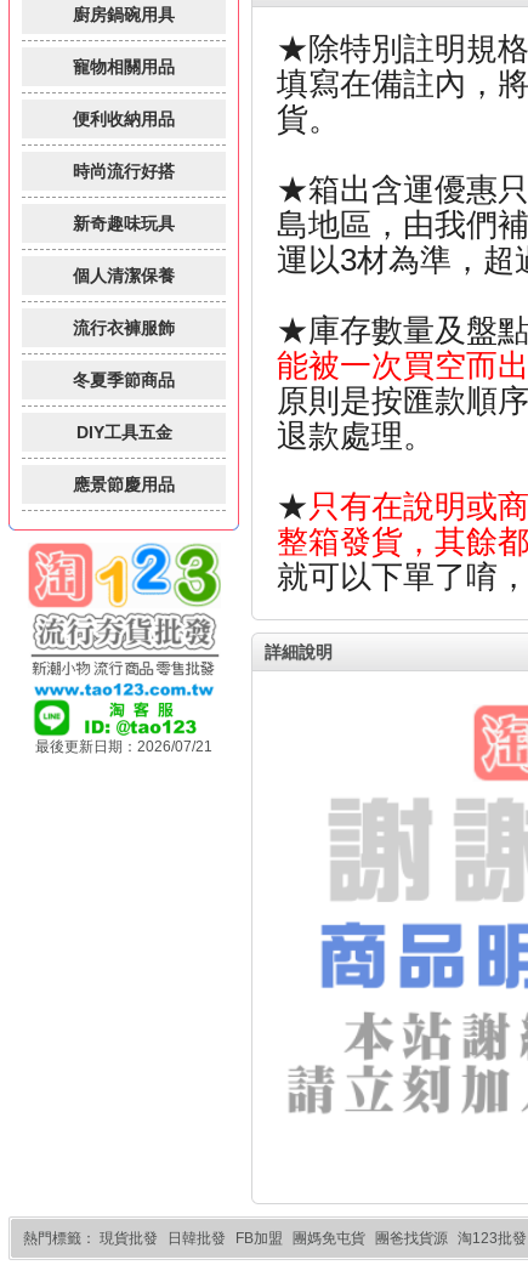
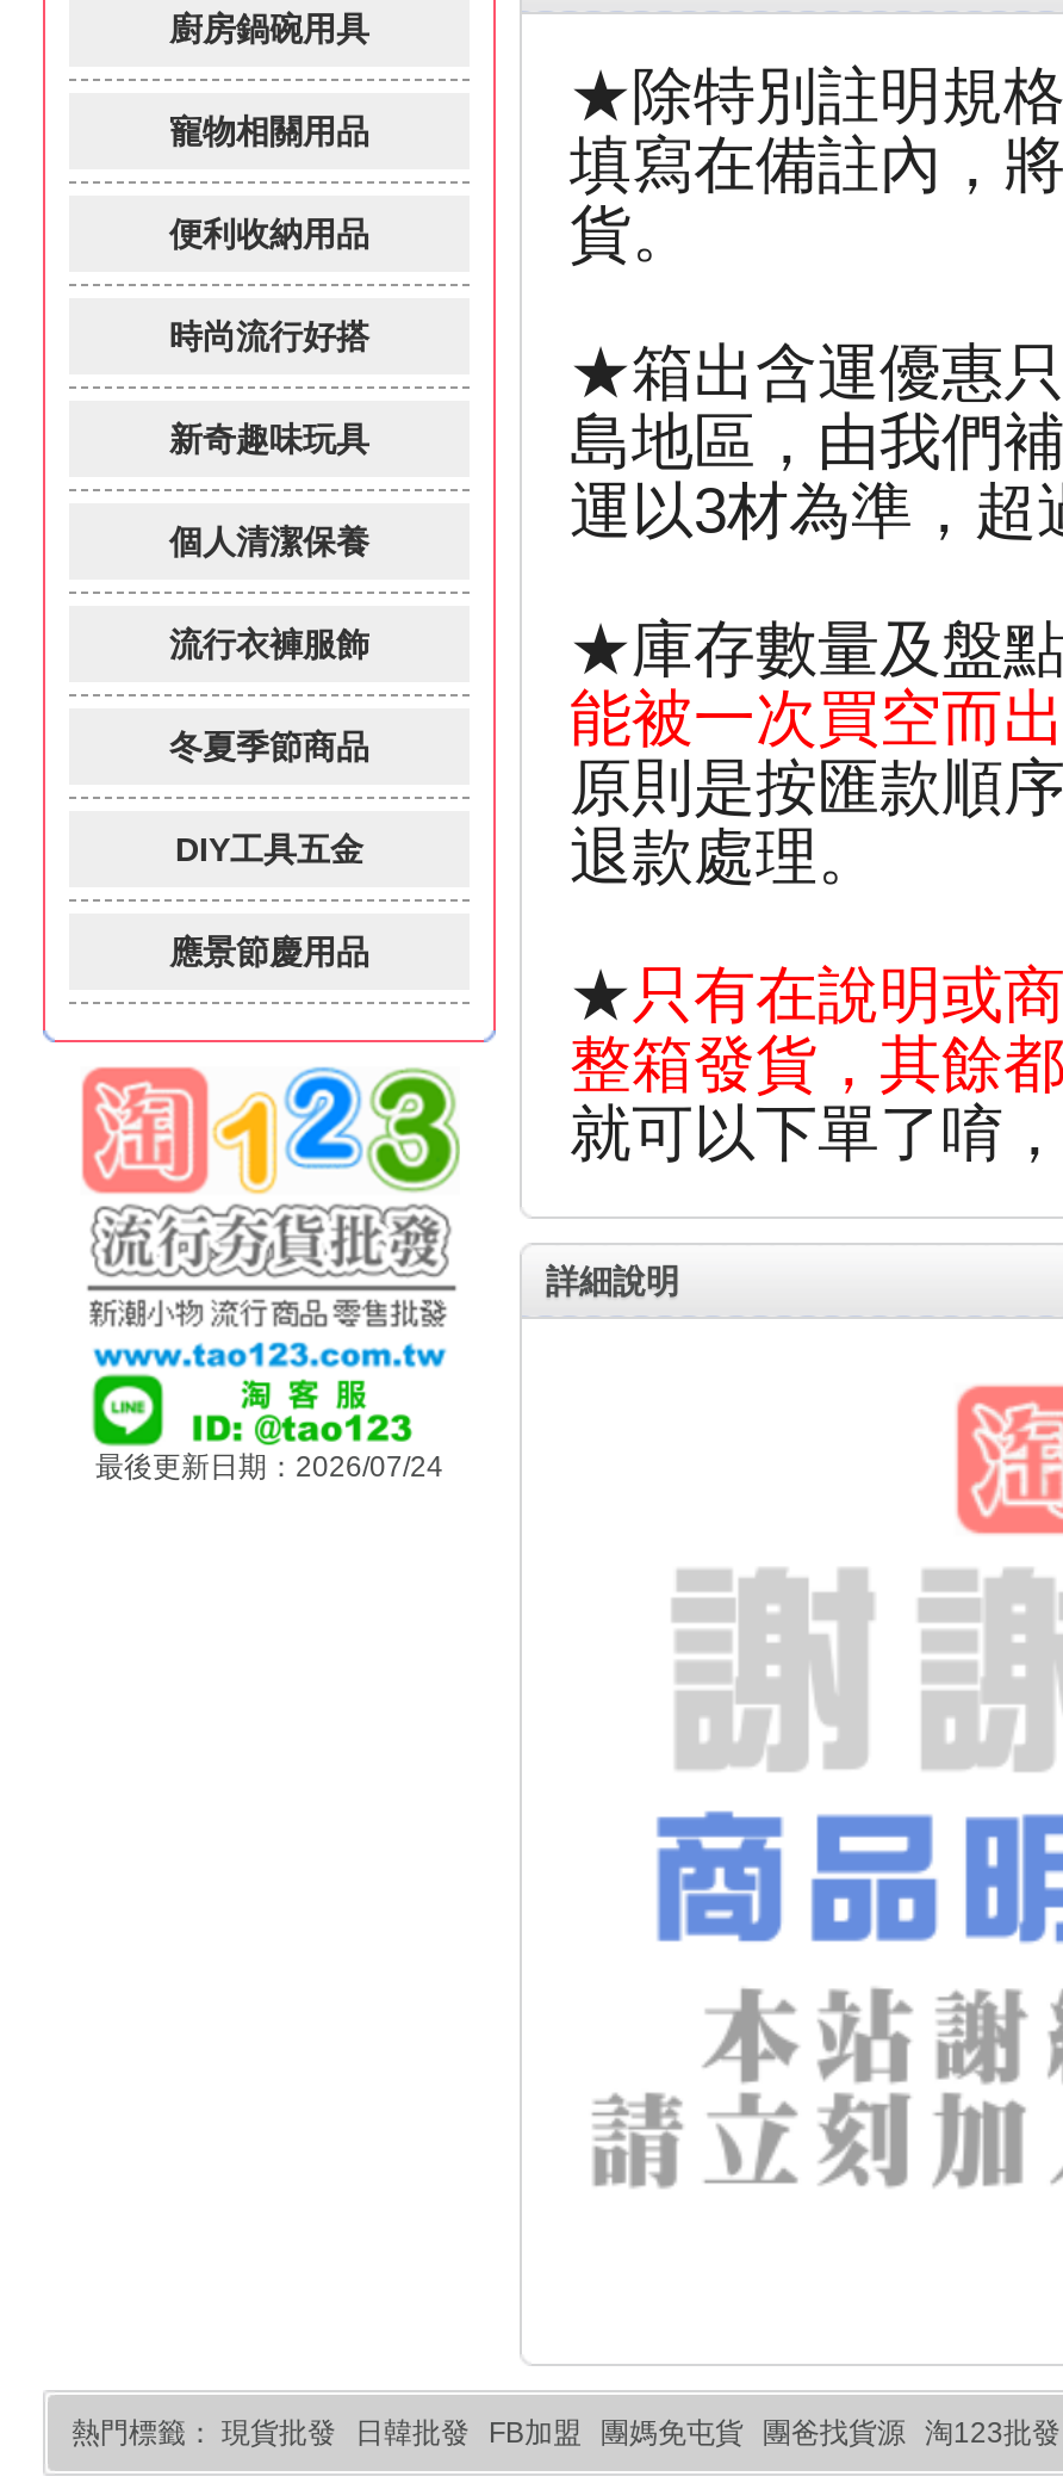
[35,738,212,755] 最後更新日期：2026/07/21 -> [95,1450,443,1484] 最後更新日期：2026/07/24

